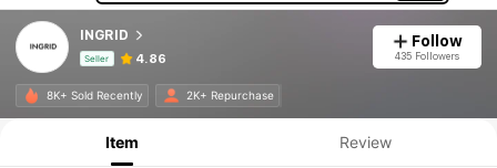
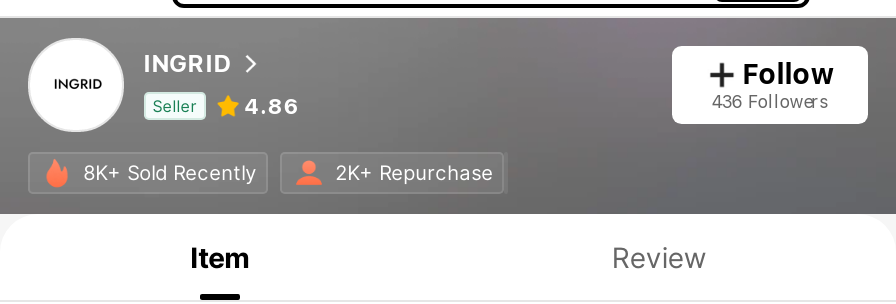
[395,50,459,62] 435 Followers -> [711,90,827,112] 436 Followers

